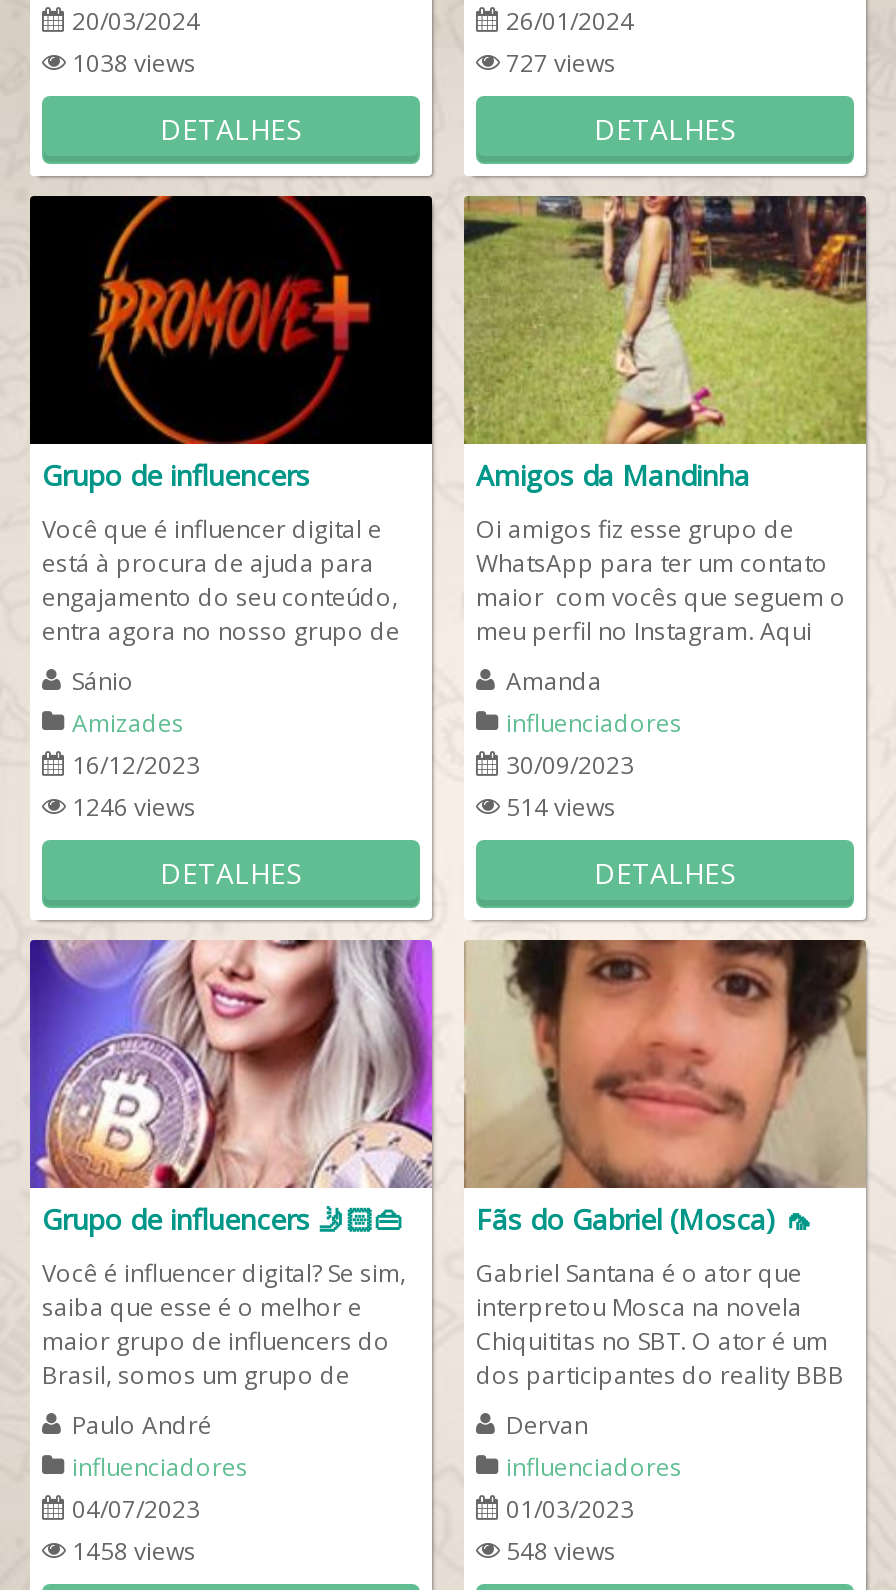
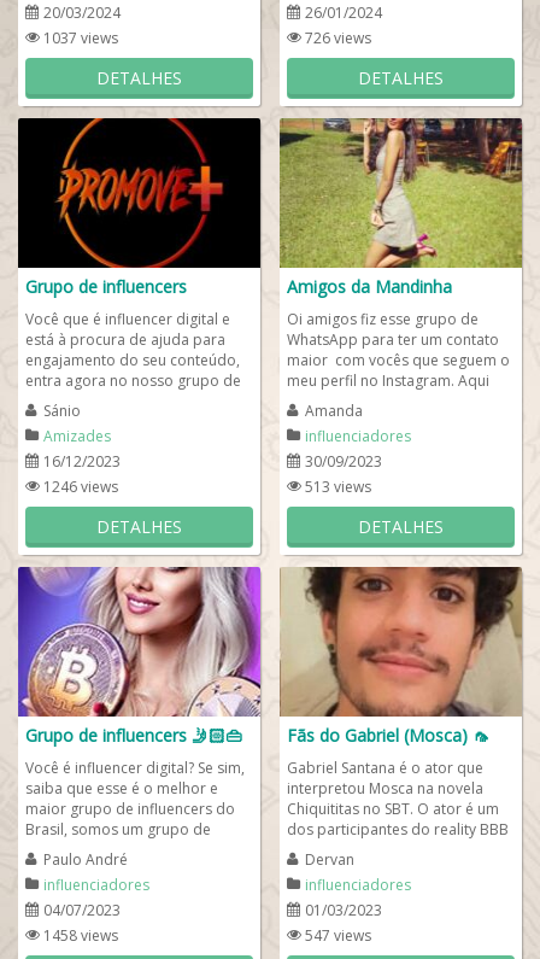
[72,46,196,80] 1038 views -> [43,28,118,48] 1037 views
[506,46,616,80] 727 views -> [305,28,371,48] 726 views
[506,790,616,824] 514 views -> [305,476,371,497] 513 views
[506,1534,616,1568] 548 views -> [305,925,371,946] 547 views

